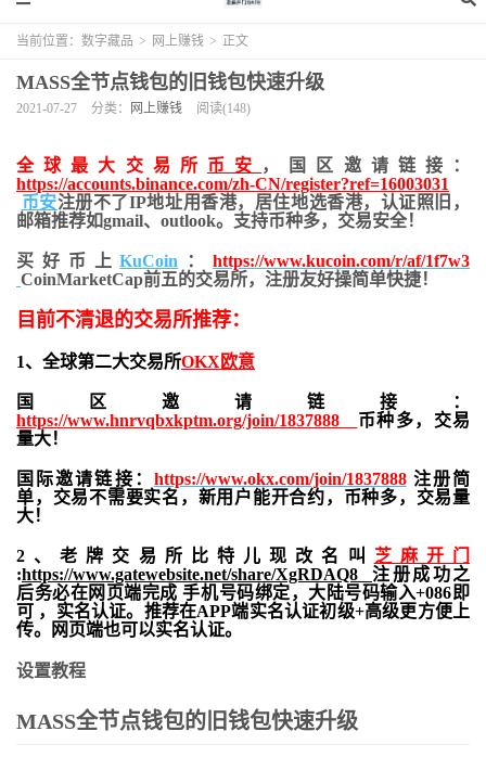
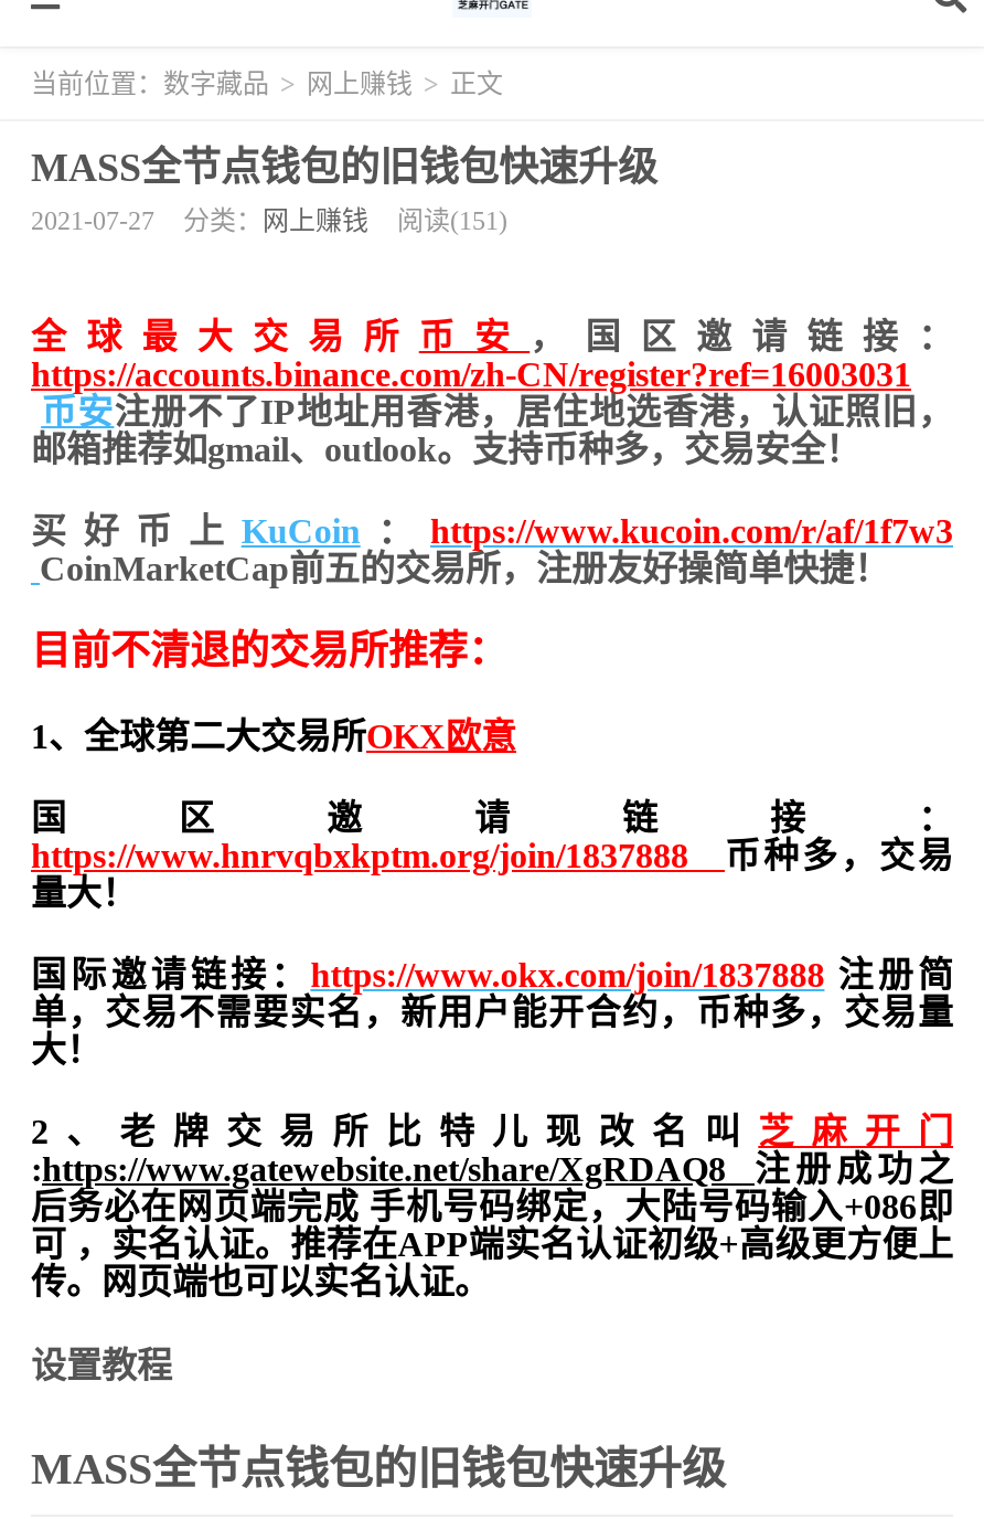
[16,101,251,116] 2021-07-27 分类：网上赚钱 阅读(148) -> [31,205,507,236] 2021-07-27 分类：网上赚钱 阅读(151)

